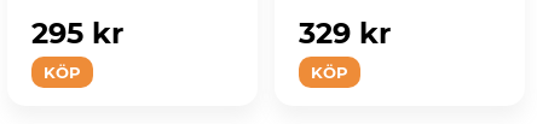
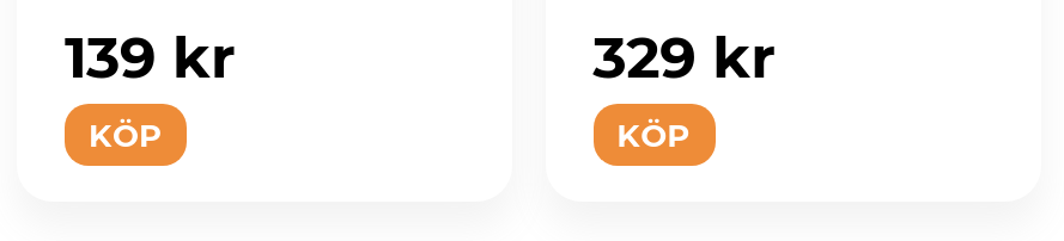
[31,16,123,51] 295 kr -> [65,23,235,92] 139 kr

